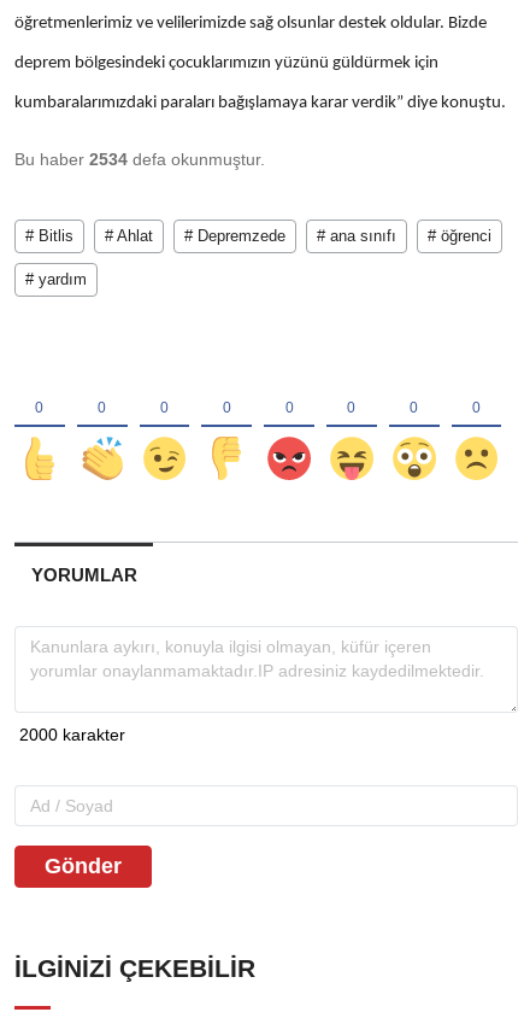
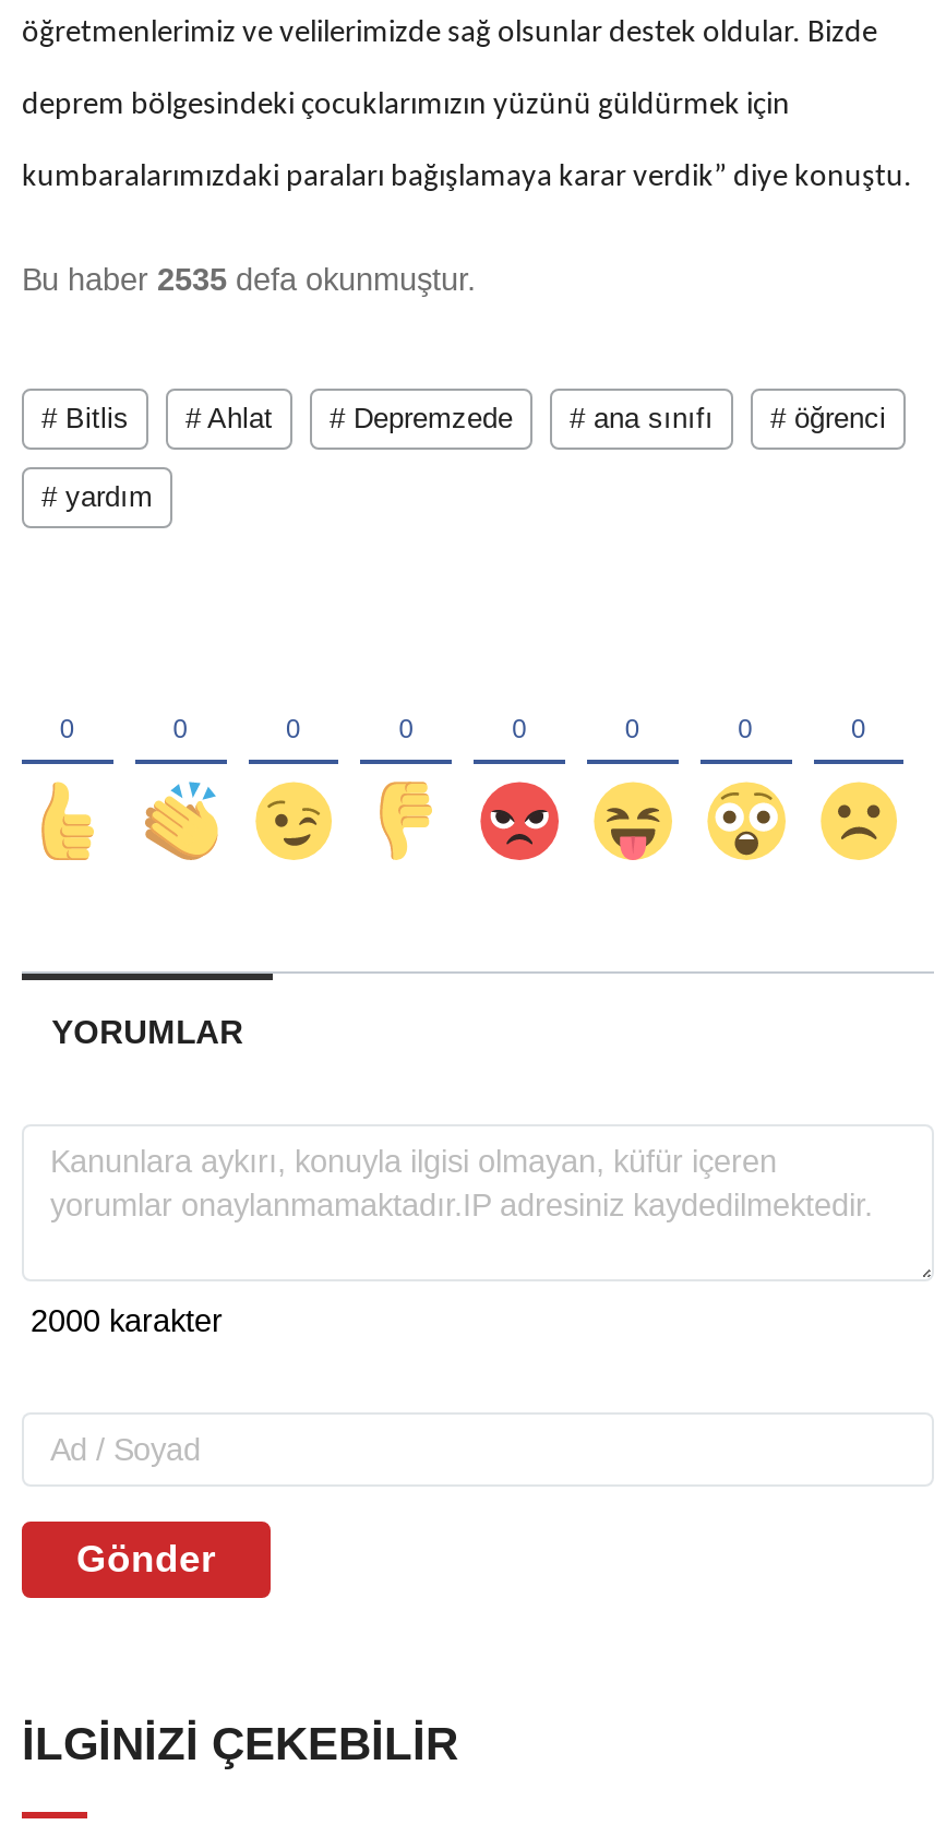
[14,150,265,169] Bu haber 2534 defa okunmuştur. -> [22,262,476,297] Bu haber 2535 defa okunmuştur.

